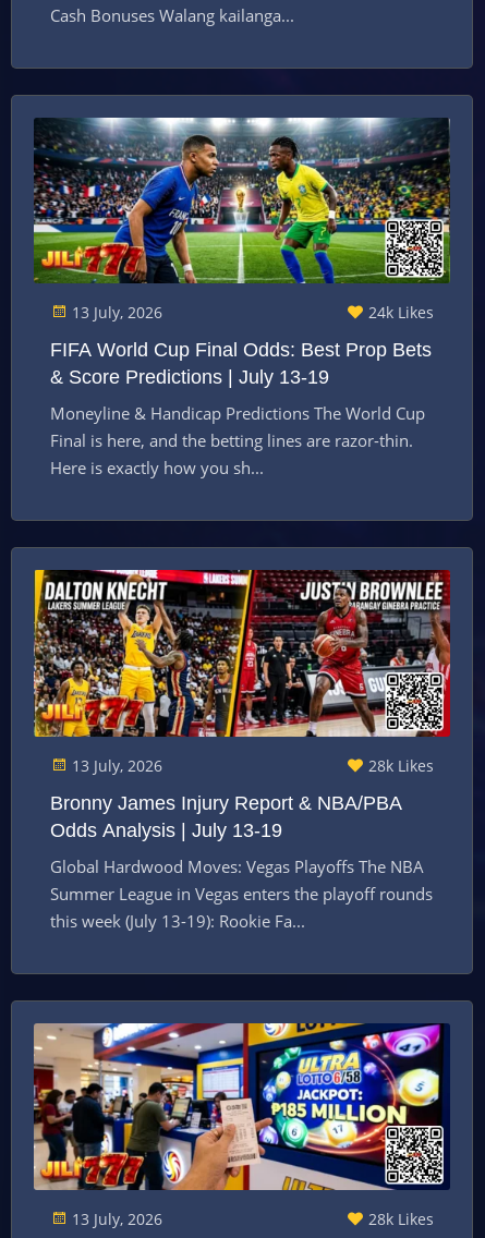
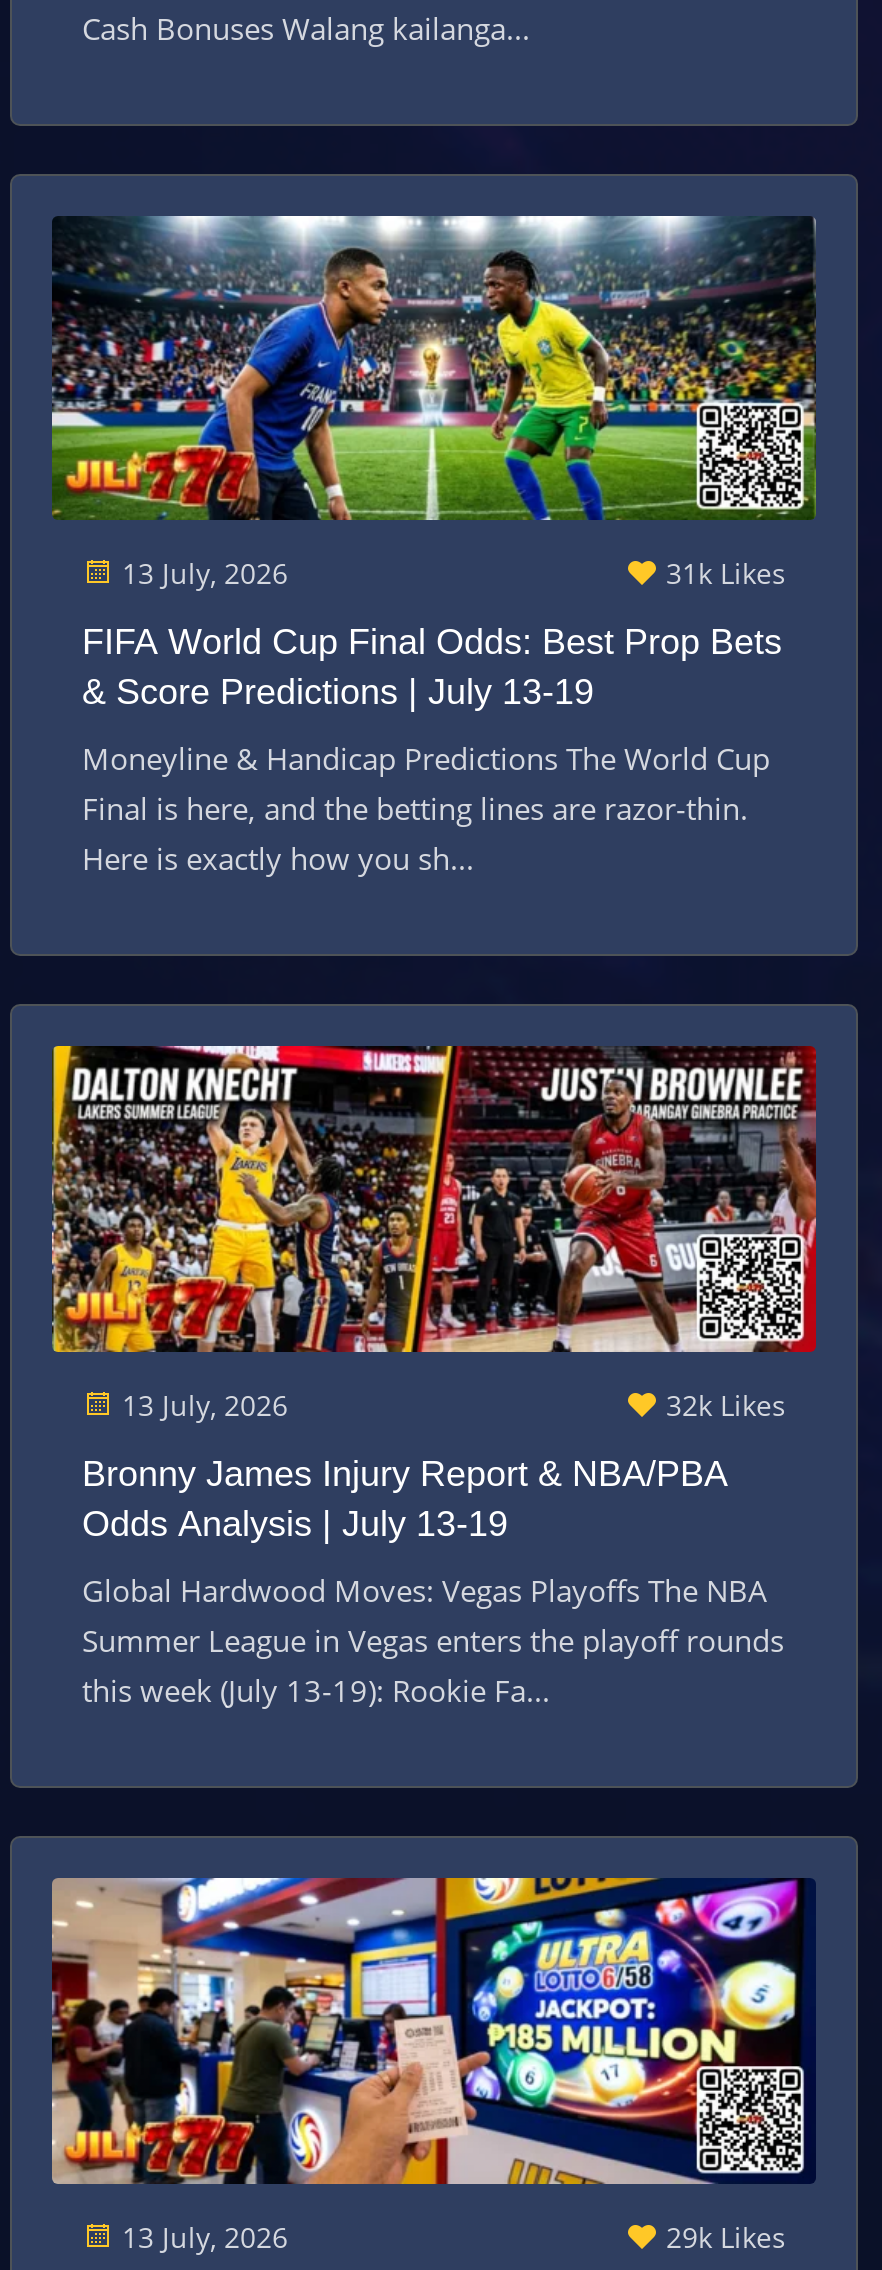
[364,302,434,323] 24k Likes -> [658,555,786,593] 31k Likes
[364,755,434,776] 28k Likes -> [658,1386,786,1424] 32k Likes
[364,1208,434,1229] 28k Likes -> [658,2218,786,2256] 29k Likes

